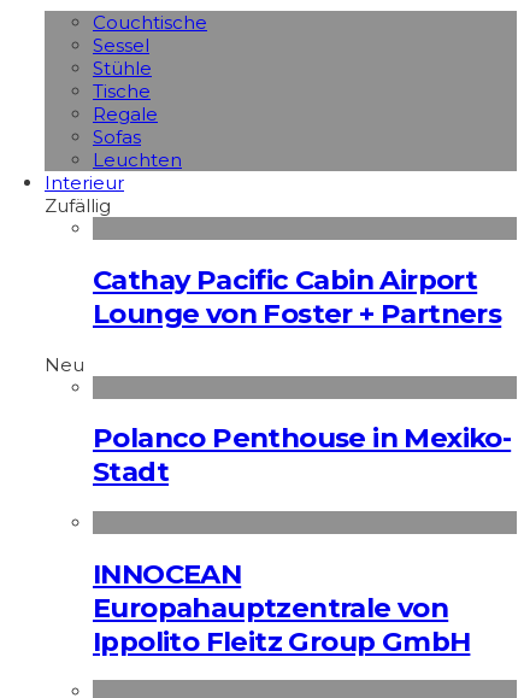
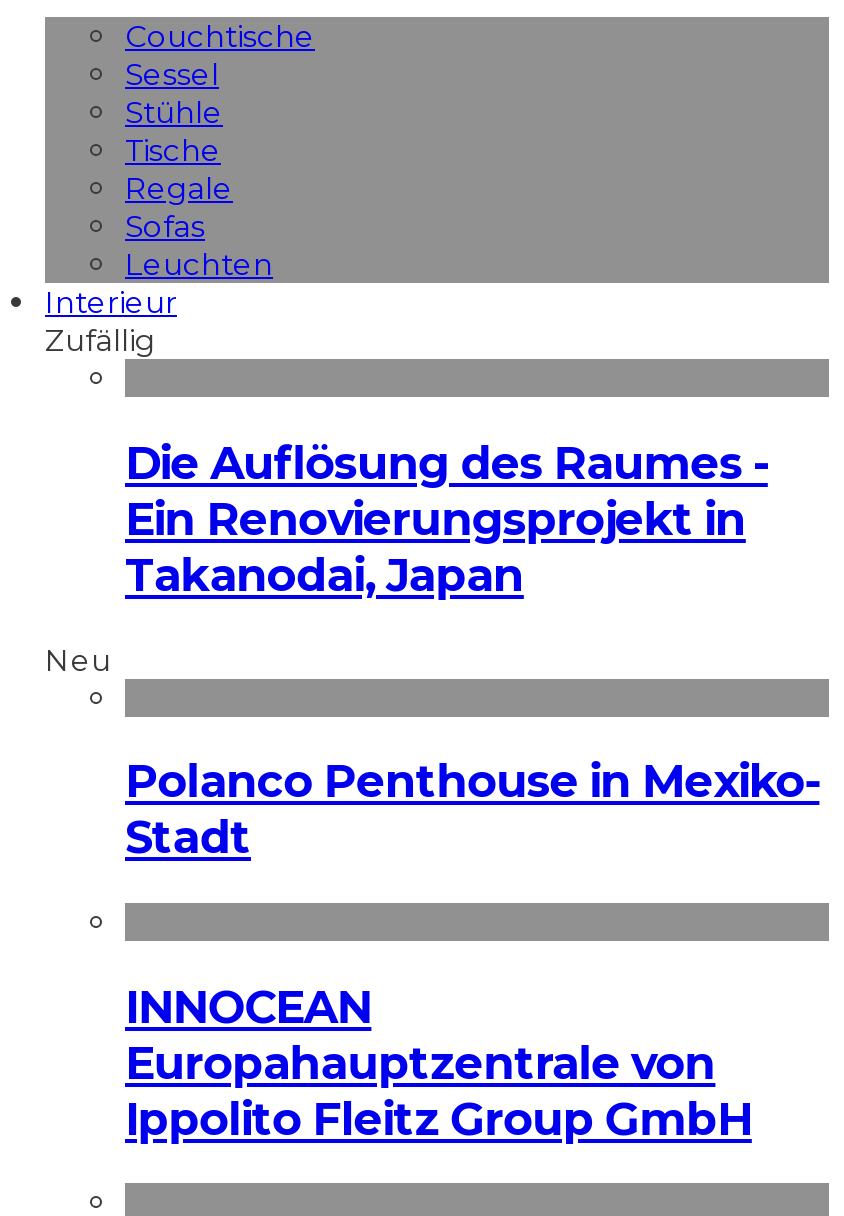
[93,263,501,330] Cathay Pacific Cabin Airport | Lounge von Foster + Partners -> [125,435,768,603] Die Auflösung des Raumes - | Ein Renovierungsprojekt in | Takanodai, Japan

